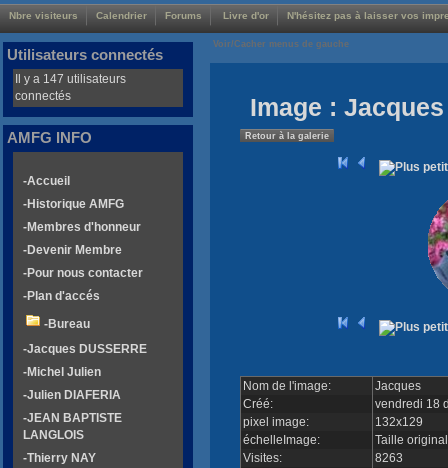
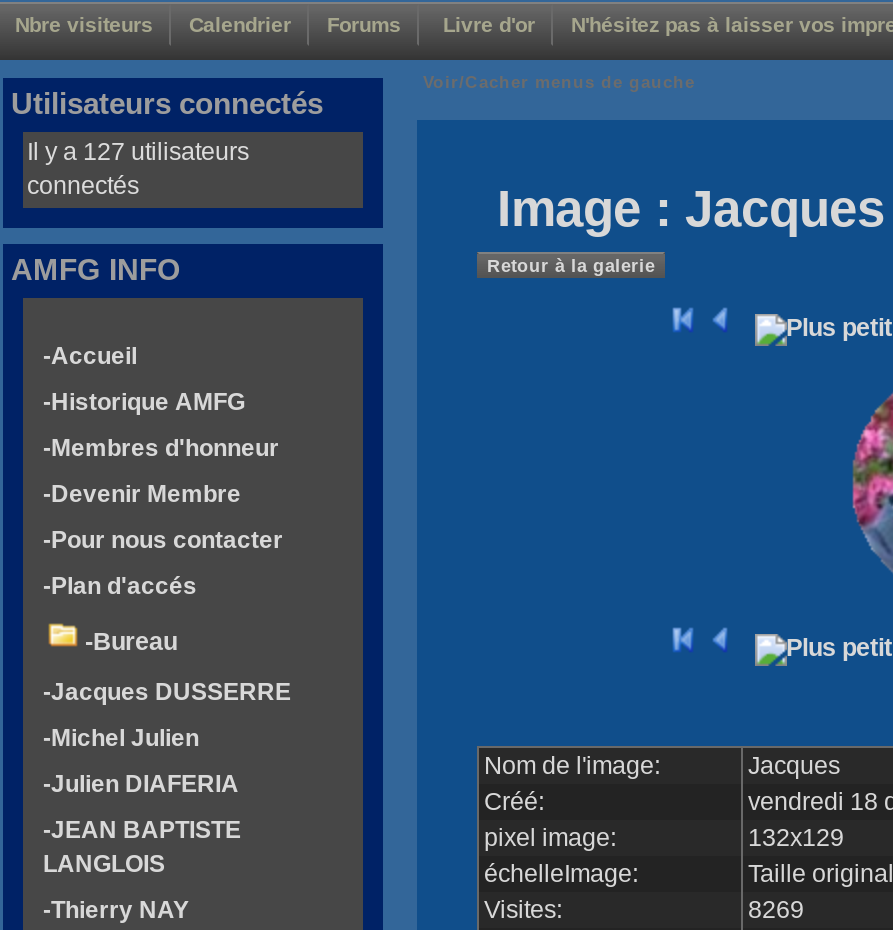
[15,72,126,86] Il y a 147 utilisateurs -> [27,138,249,166] Il y a 127 utilisateurs
[375,451,403,465] 8263 -> [748,896,804,924] 8269

